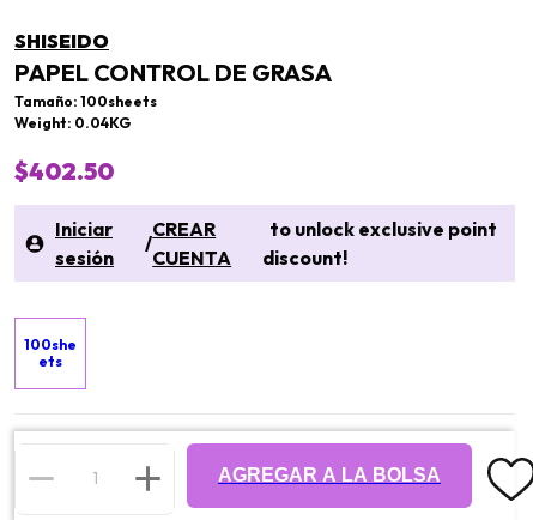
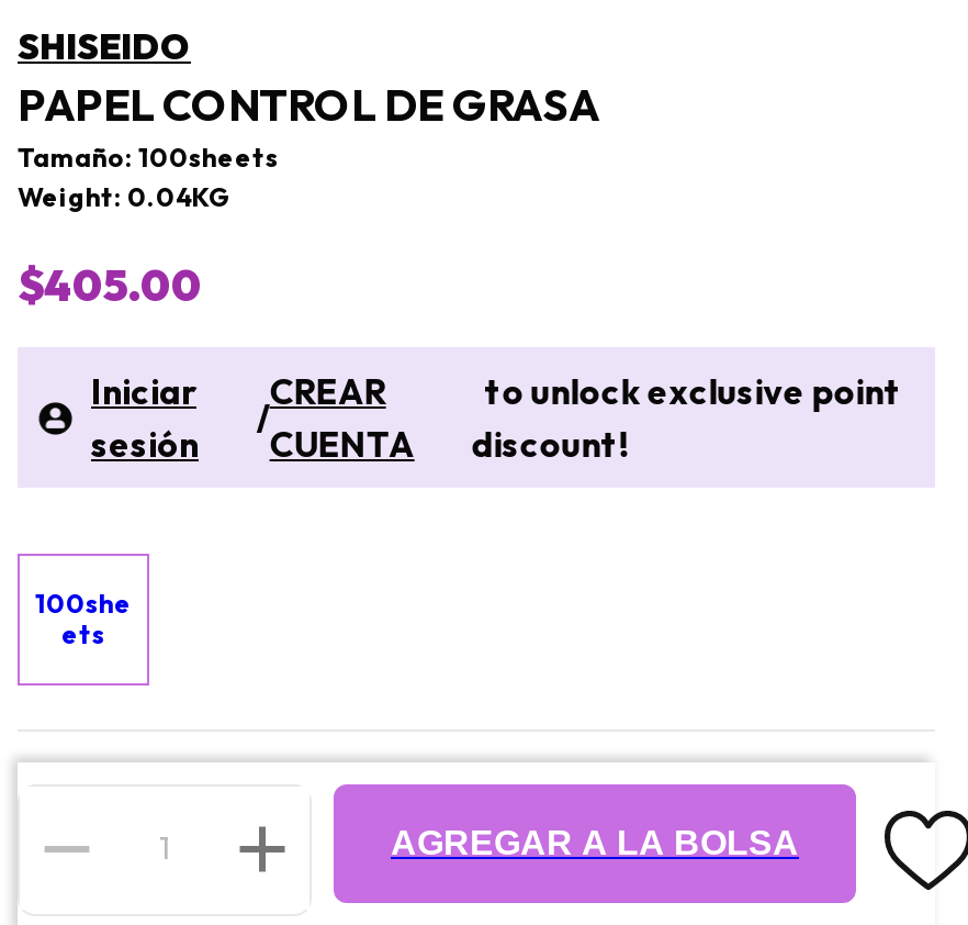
[14,156,114,186] $402.50 -> [18,257,202,312] $405.00

